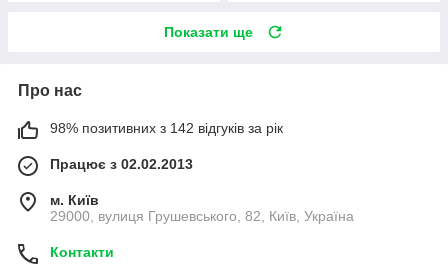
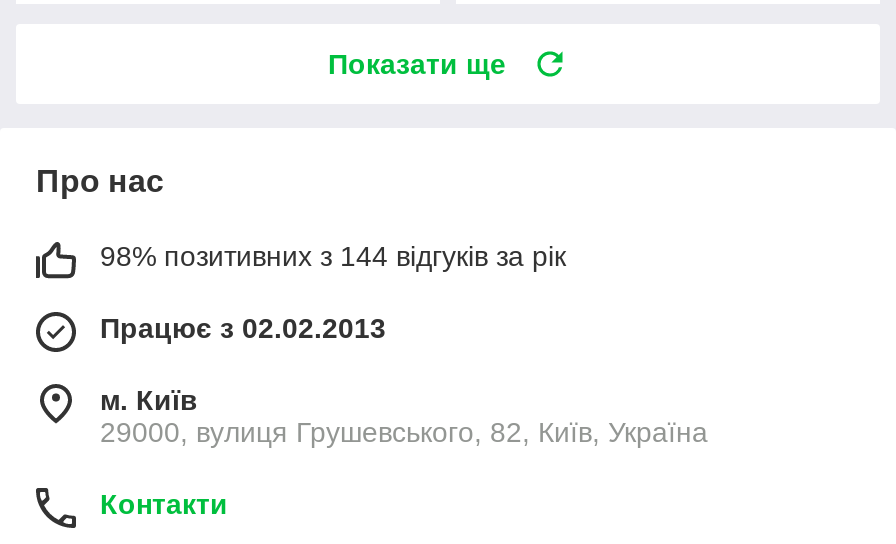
[50,120,283,136] 98% позитивних з 142 відгуків за рік -> [100,240,566,272] 98% позитивних з 144 відгуків за рік

